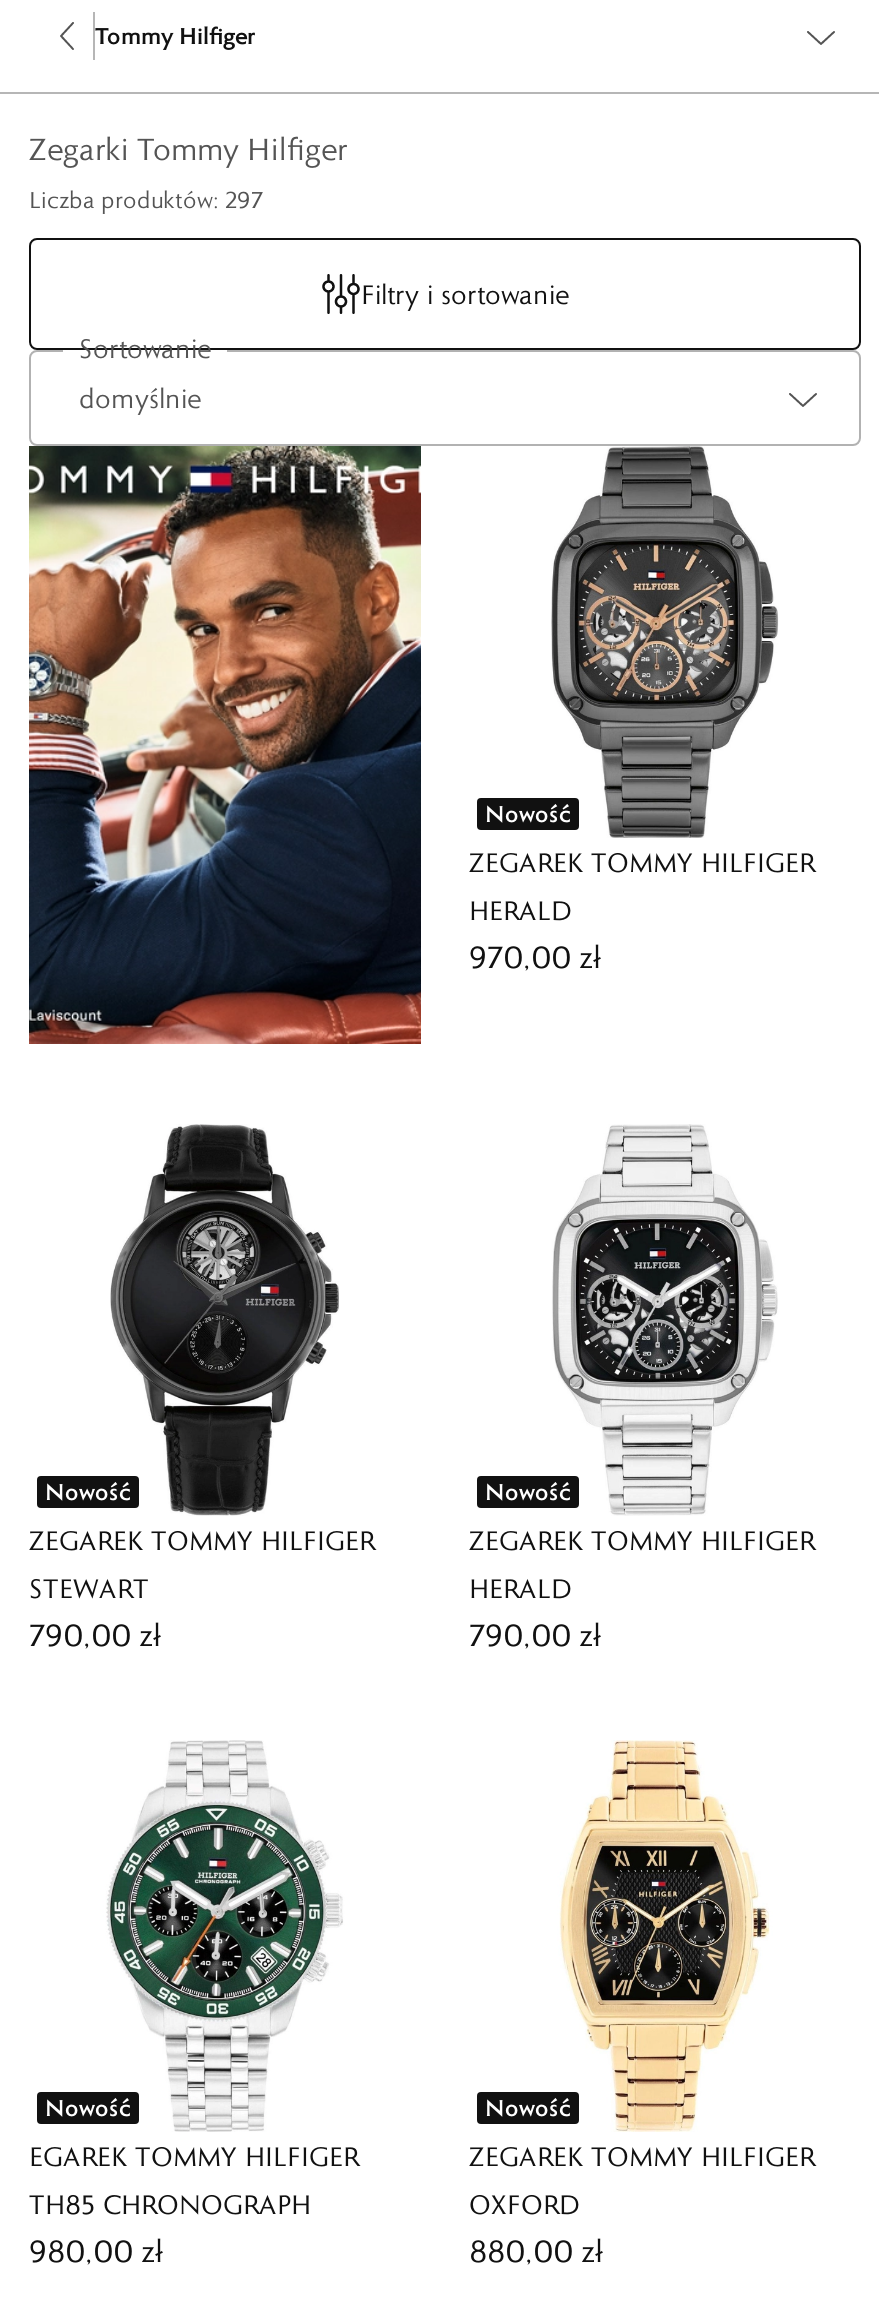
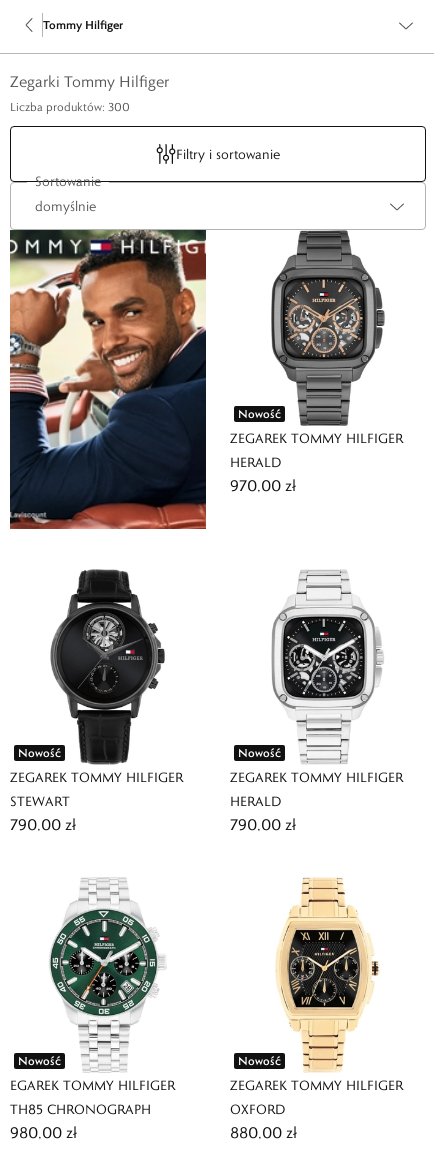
[29,184,263,214] Liczba produktów: 297 -> [10,99,130,114] Liczba produktów: 300

